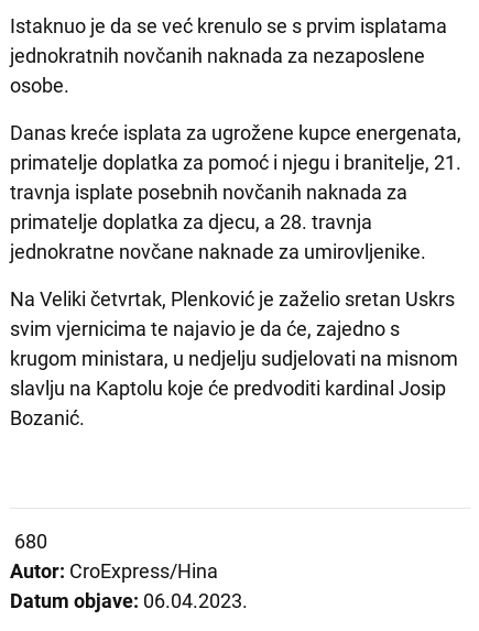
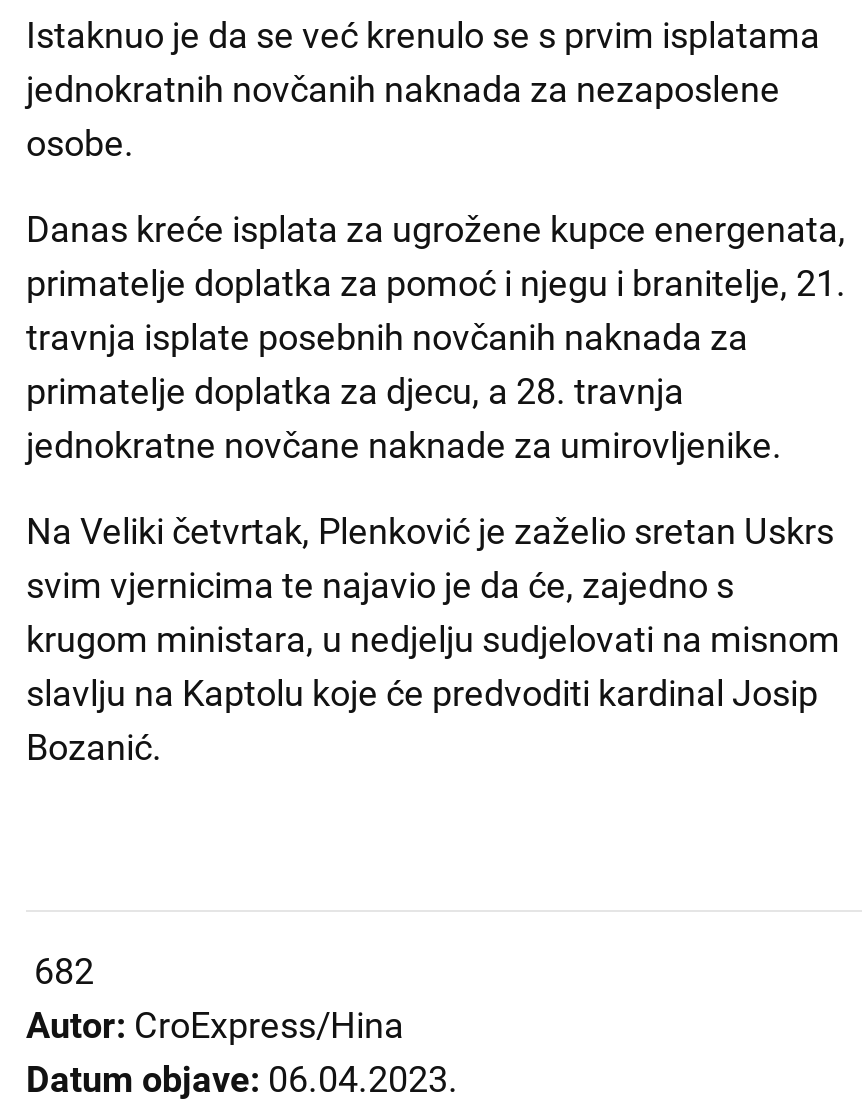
[14,530,47,553] 680 -> [34,951,94,993] 682

